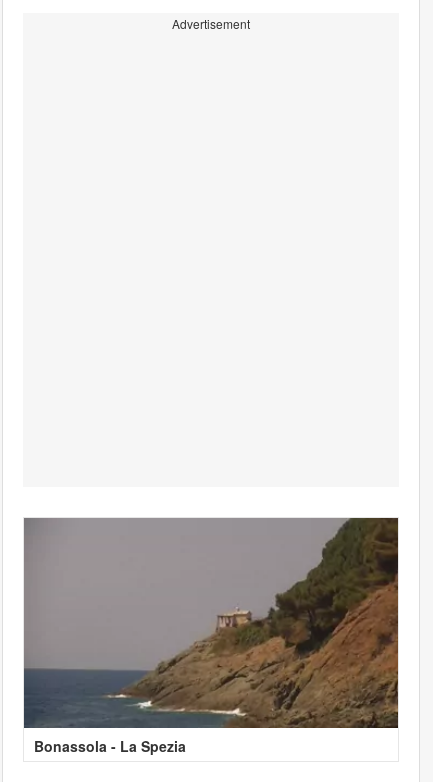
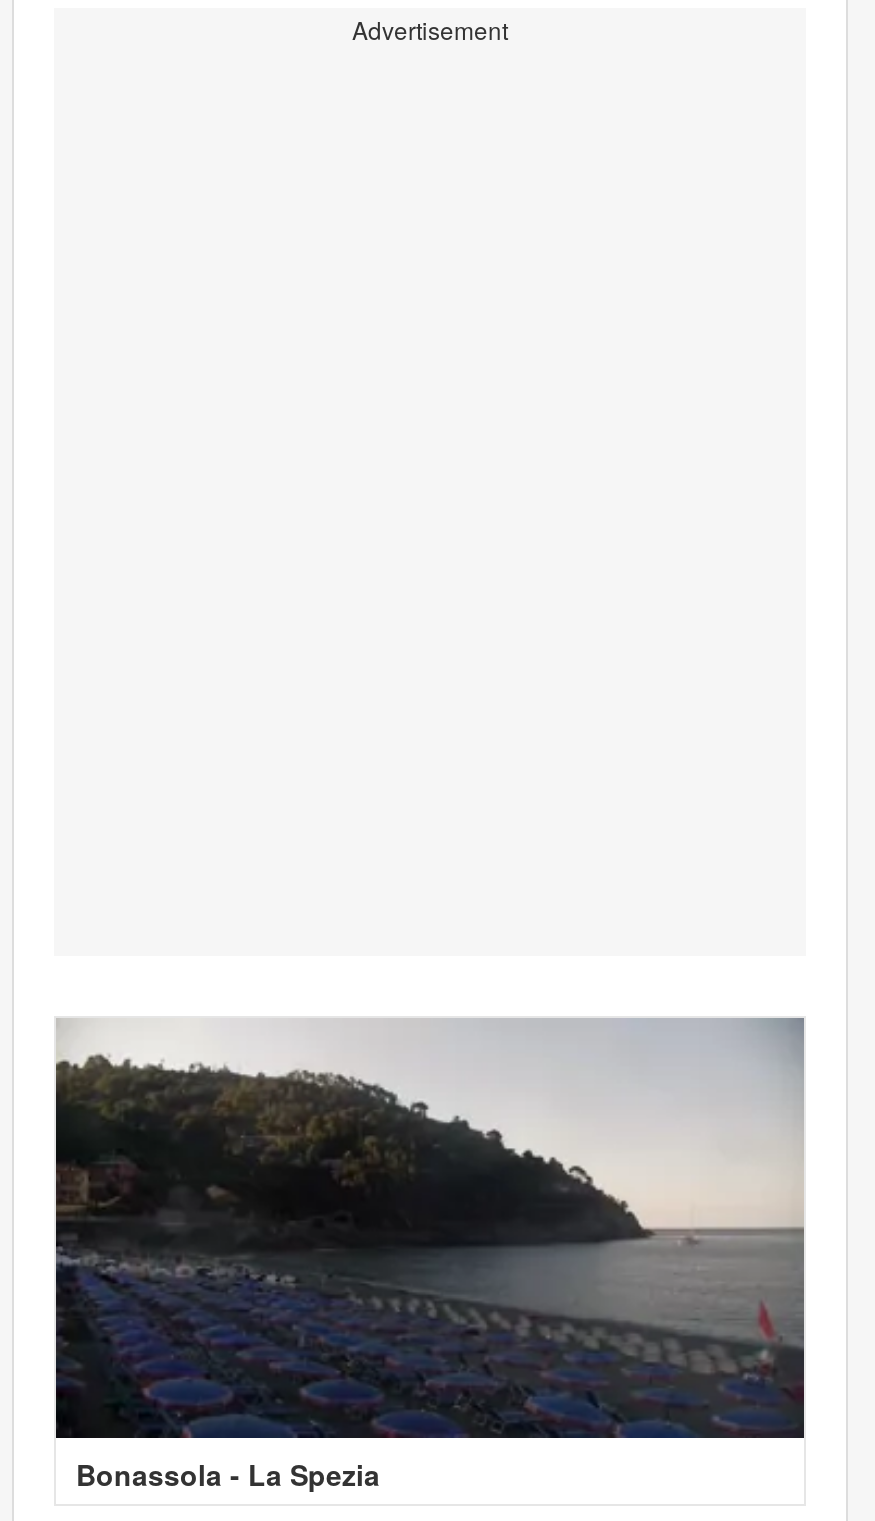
[23,518,399,728] [image] -> [56,1016,806,1438] [image]

